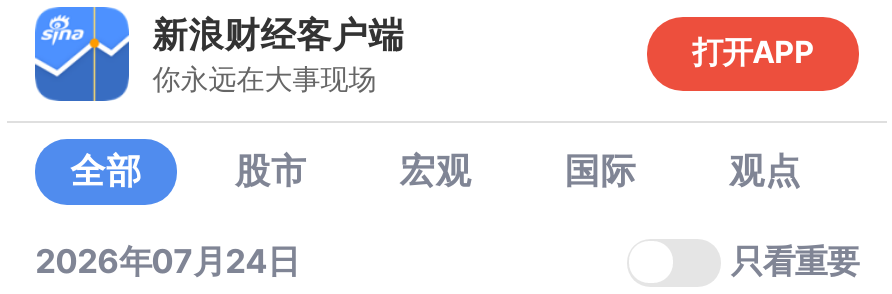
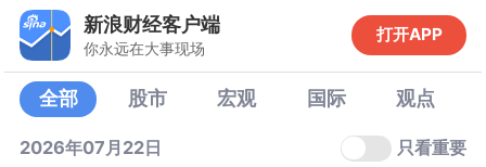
[35,241,299,281] 2026年07月24日 -> [20,136,162,158] 2026年07月22日

